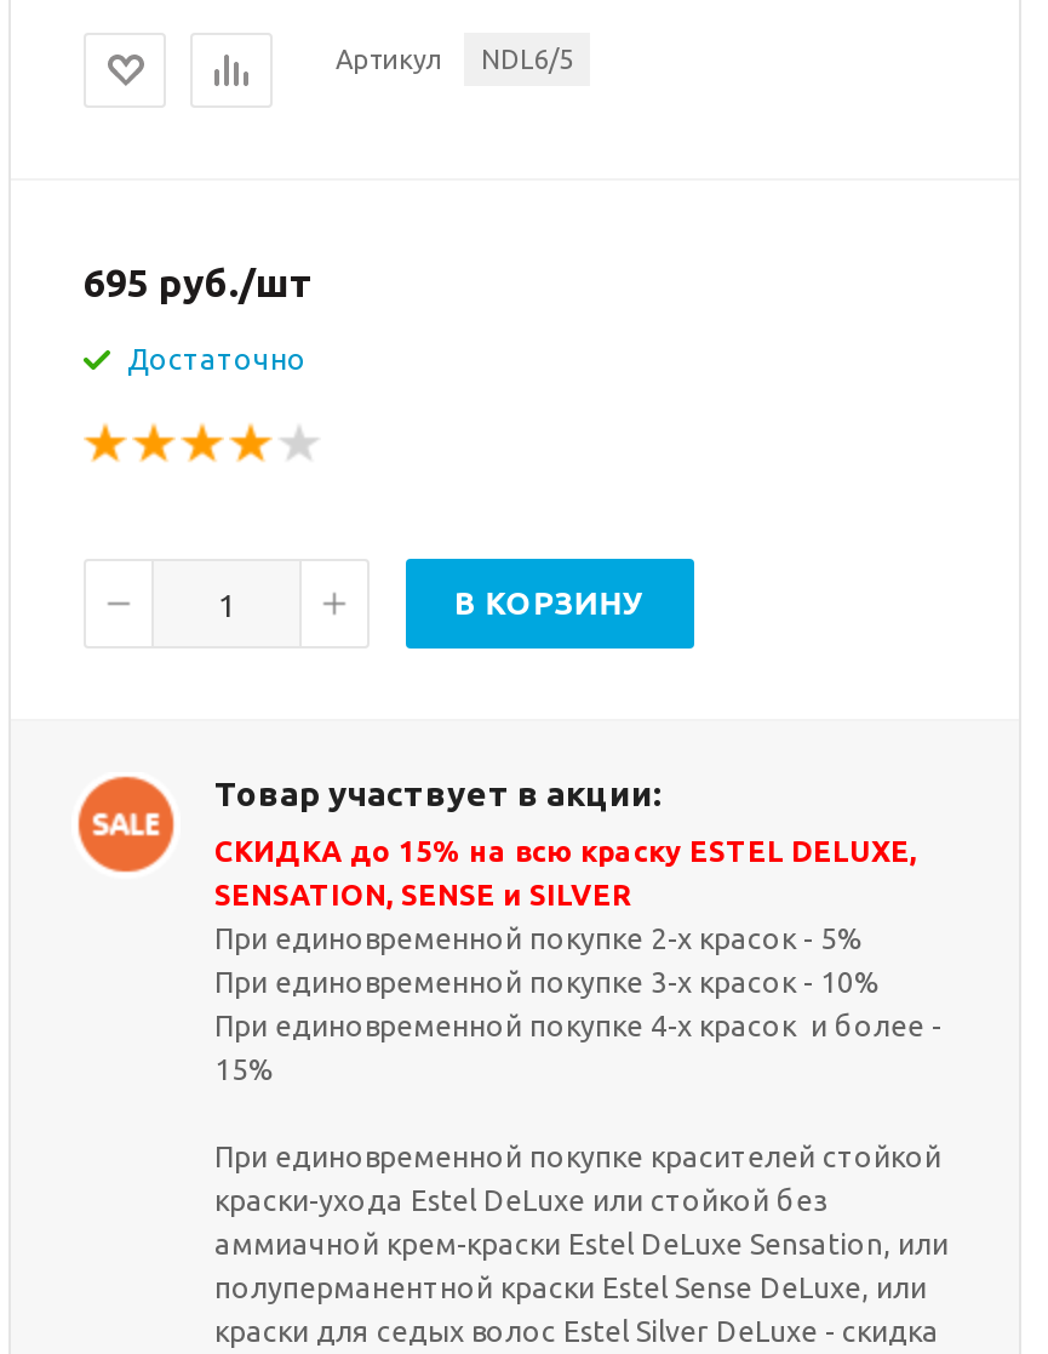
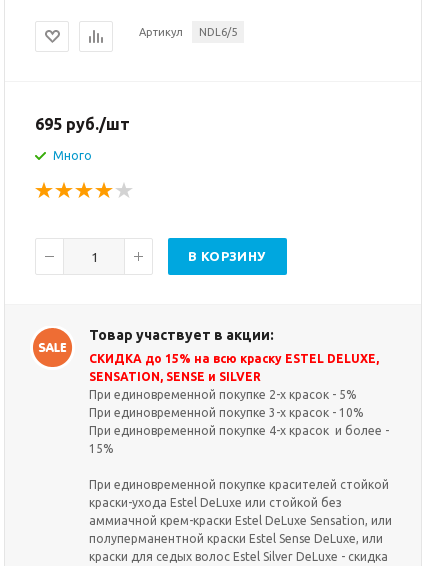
[127,343,307,375] Достаточно -> [53,149,92,162] Много

